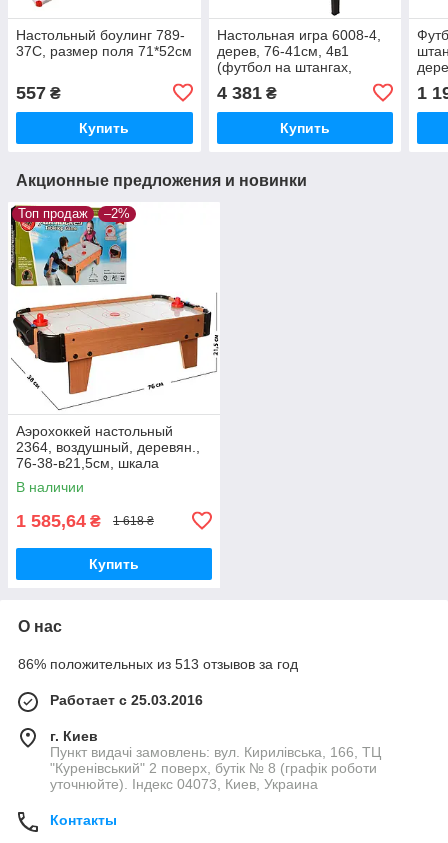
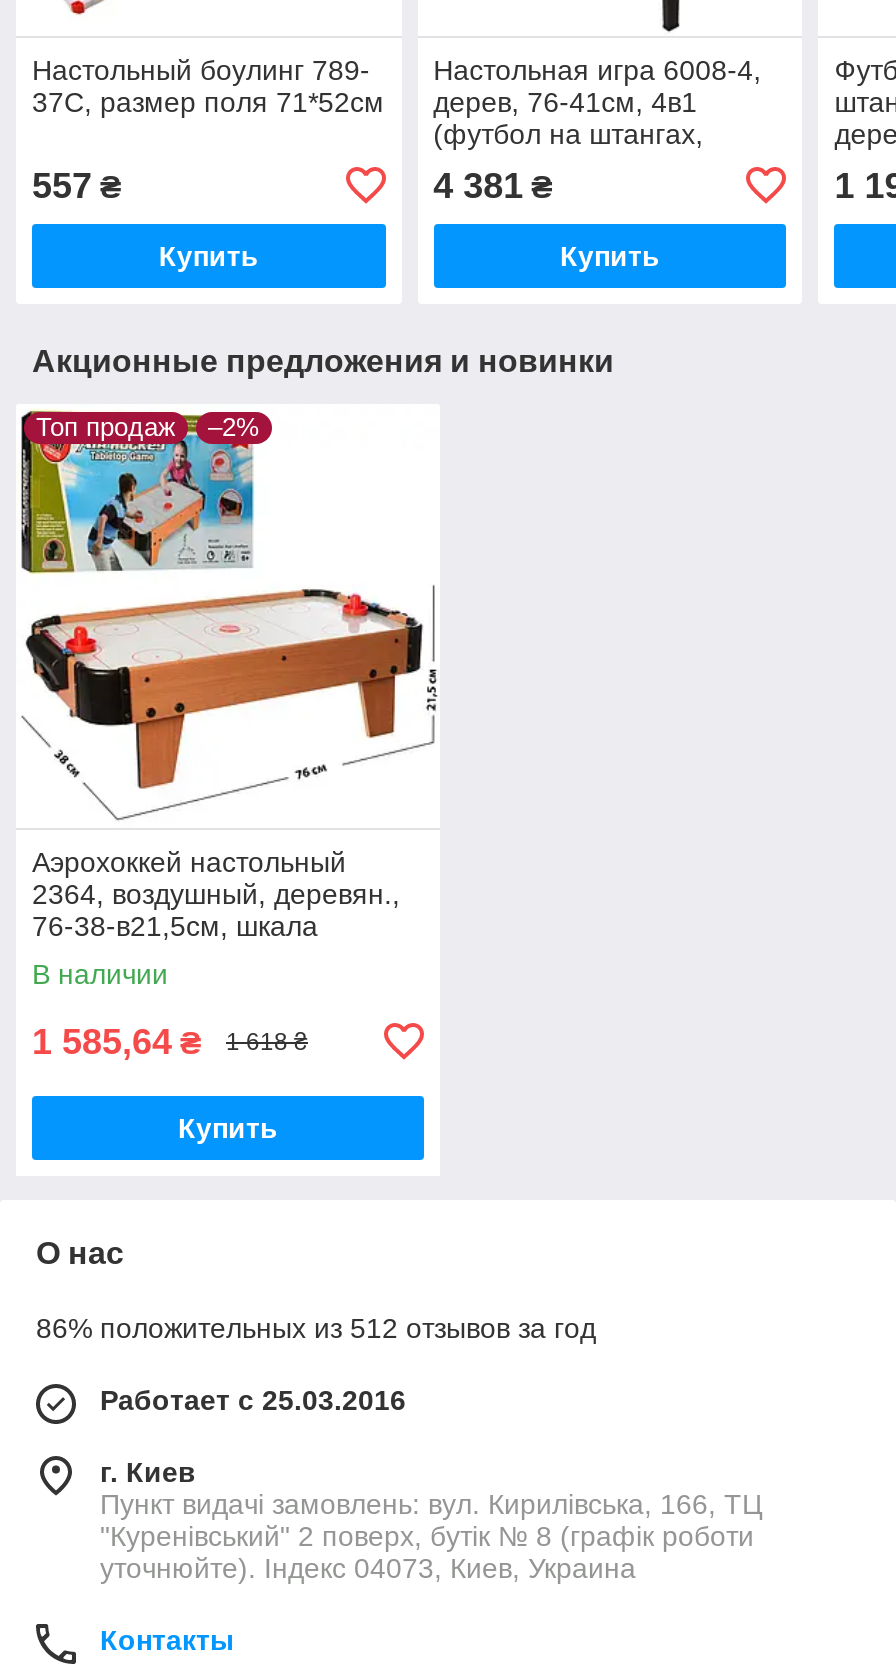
[18,656,298,672] 86% положительных из 513 отзывов за год -> [36,1312,596,1344] 86% положительных из 512 отзывов за год

